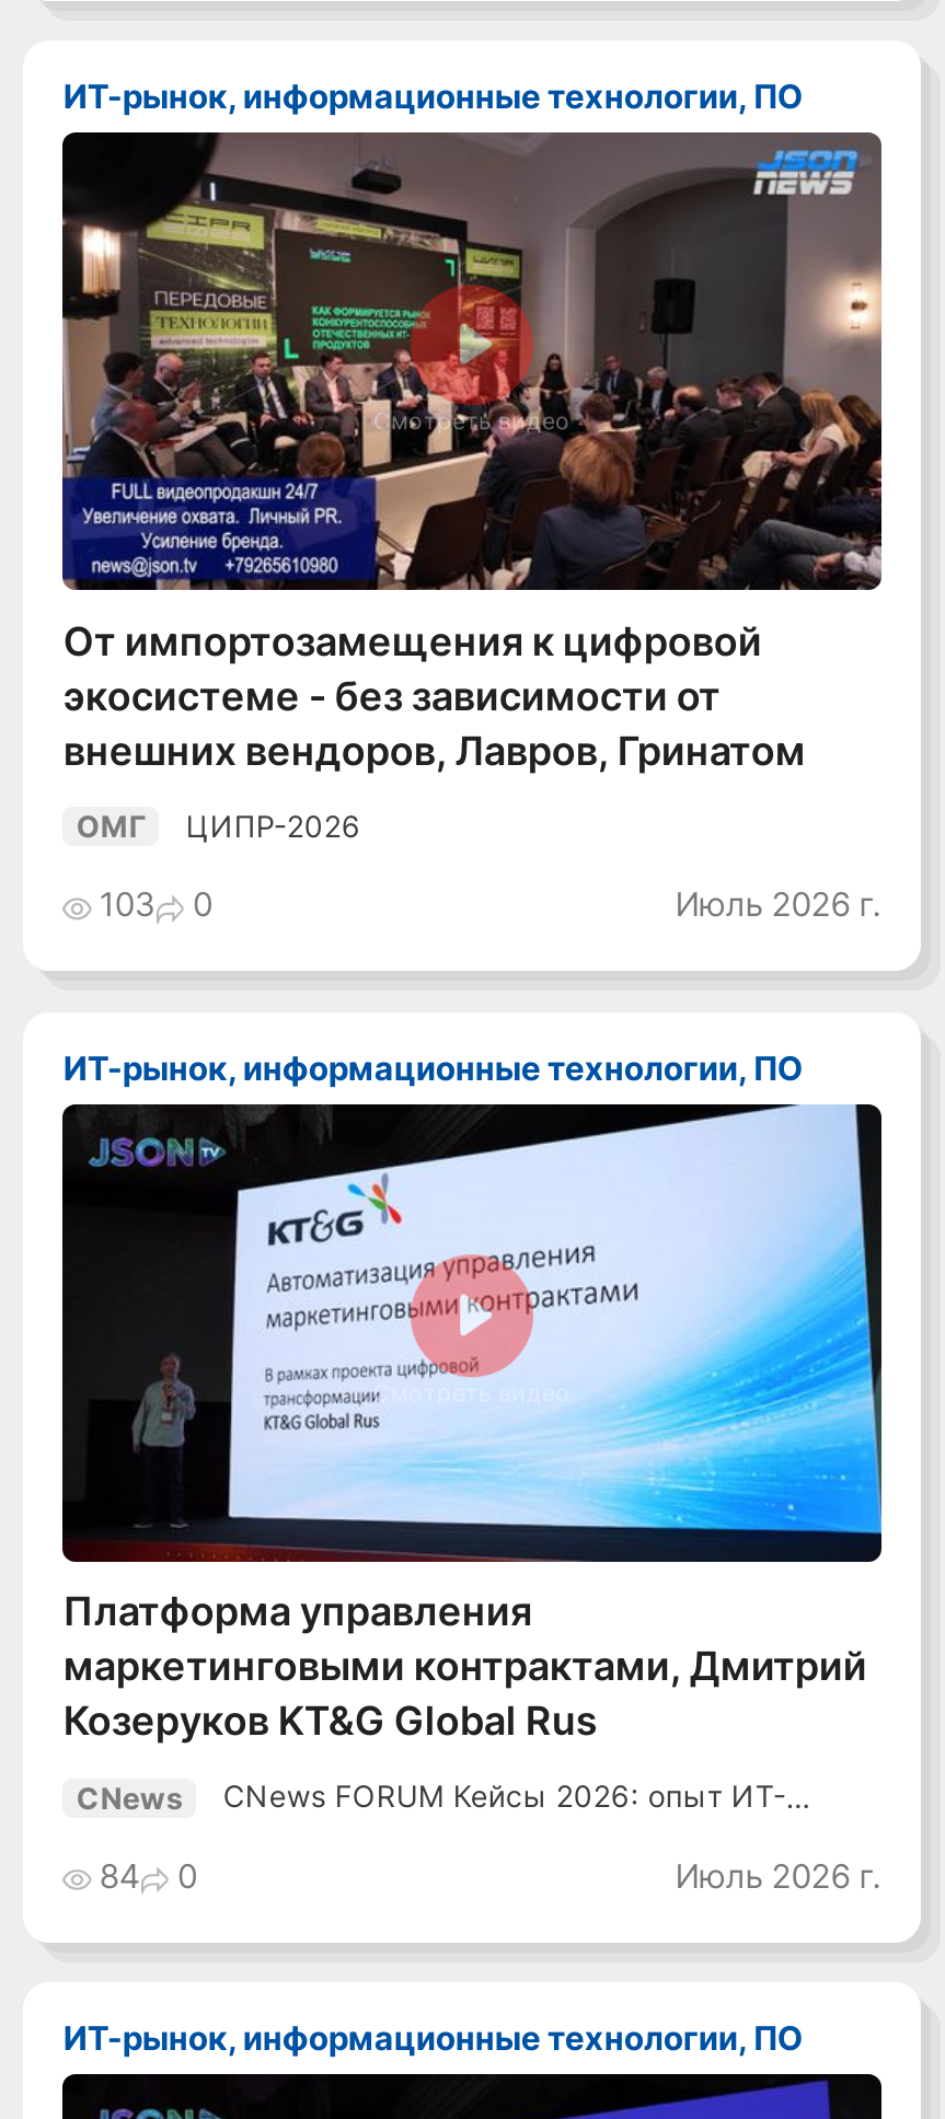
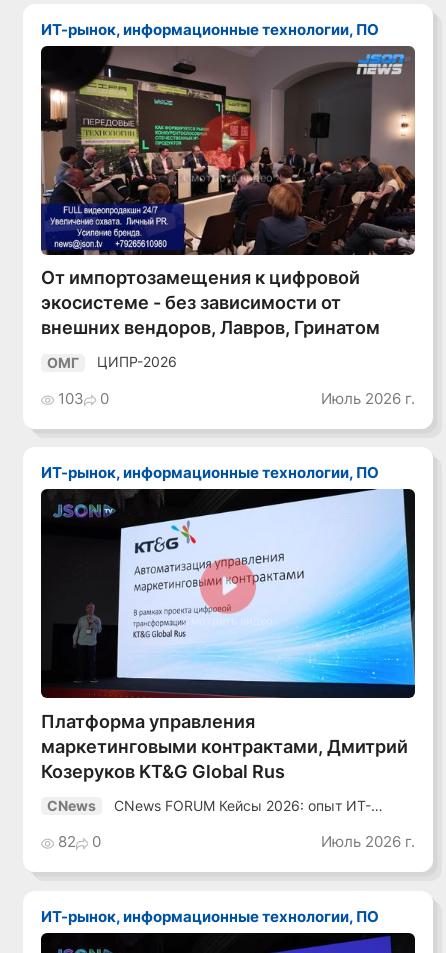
[99,1855,197,1897] 84 0 -> [58,832,101,851] 82 0

